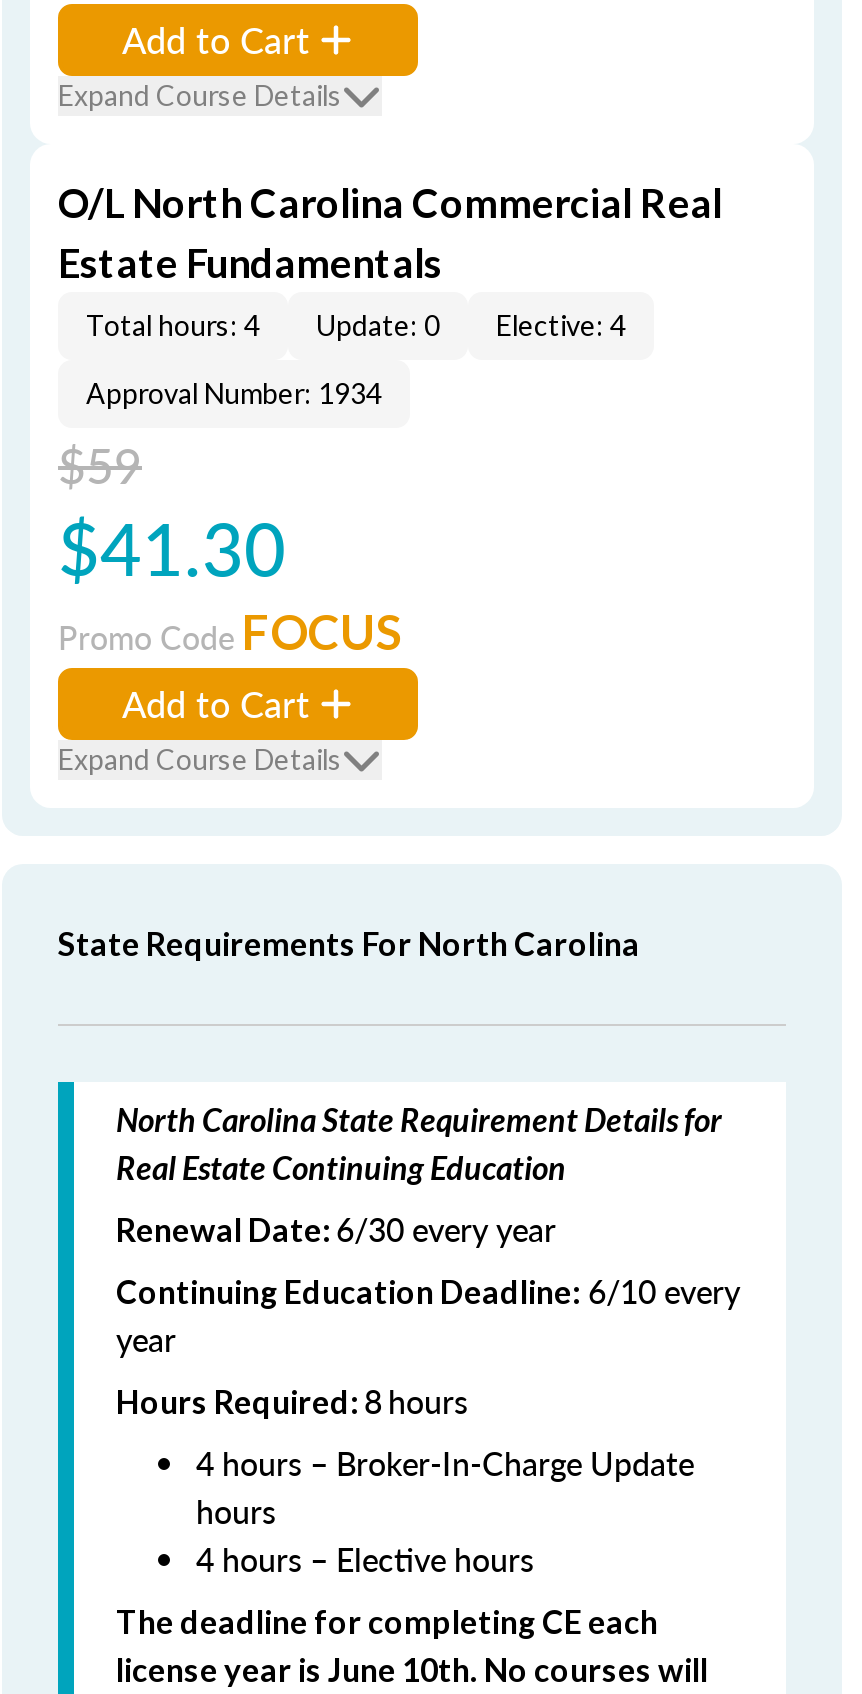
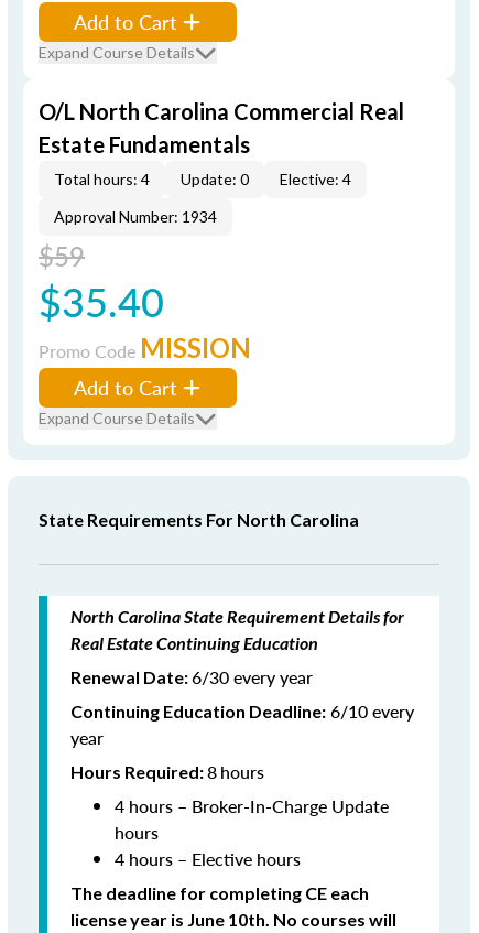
[58,496,286,598] $41.30 -> [39,273,164,329] $35.40
[58,602,402,660] Promo Code FOCUS -> [39,332,251,364] Promo Code MISSION

